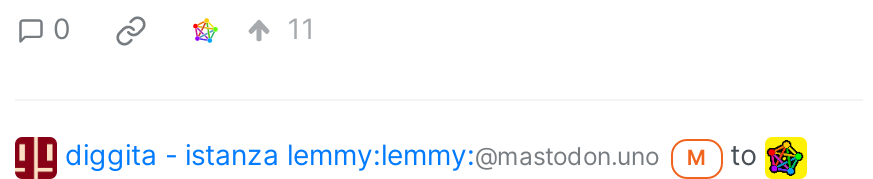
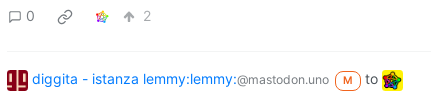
[287,12,315,46] 11 -> [143,7,151,24] 2

